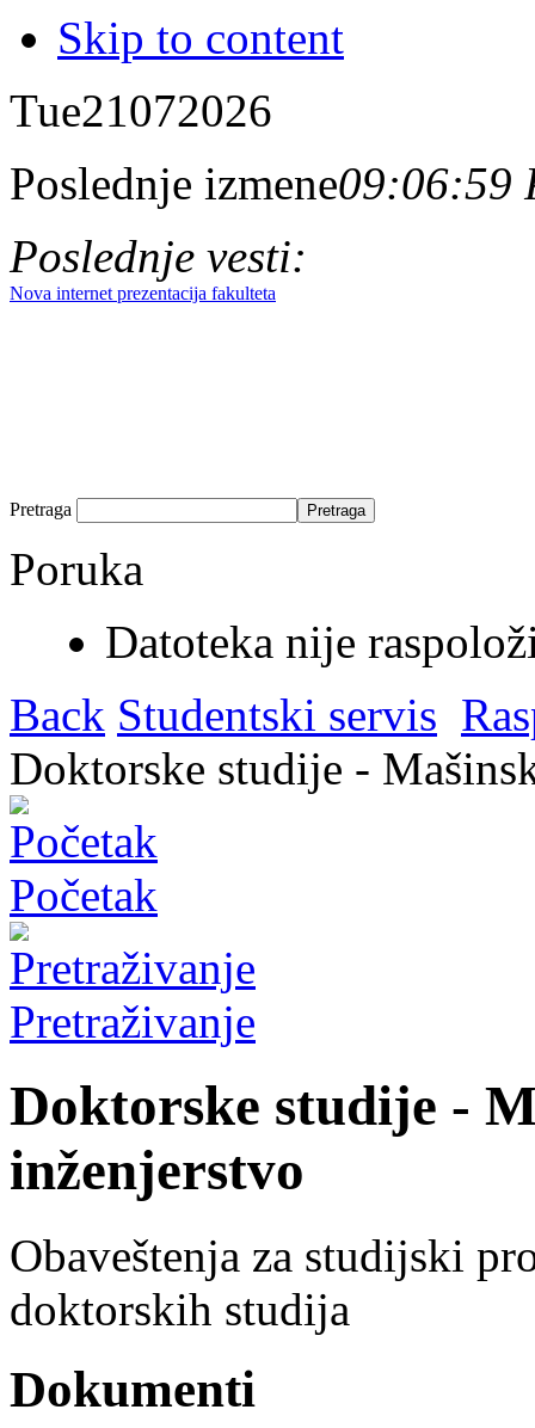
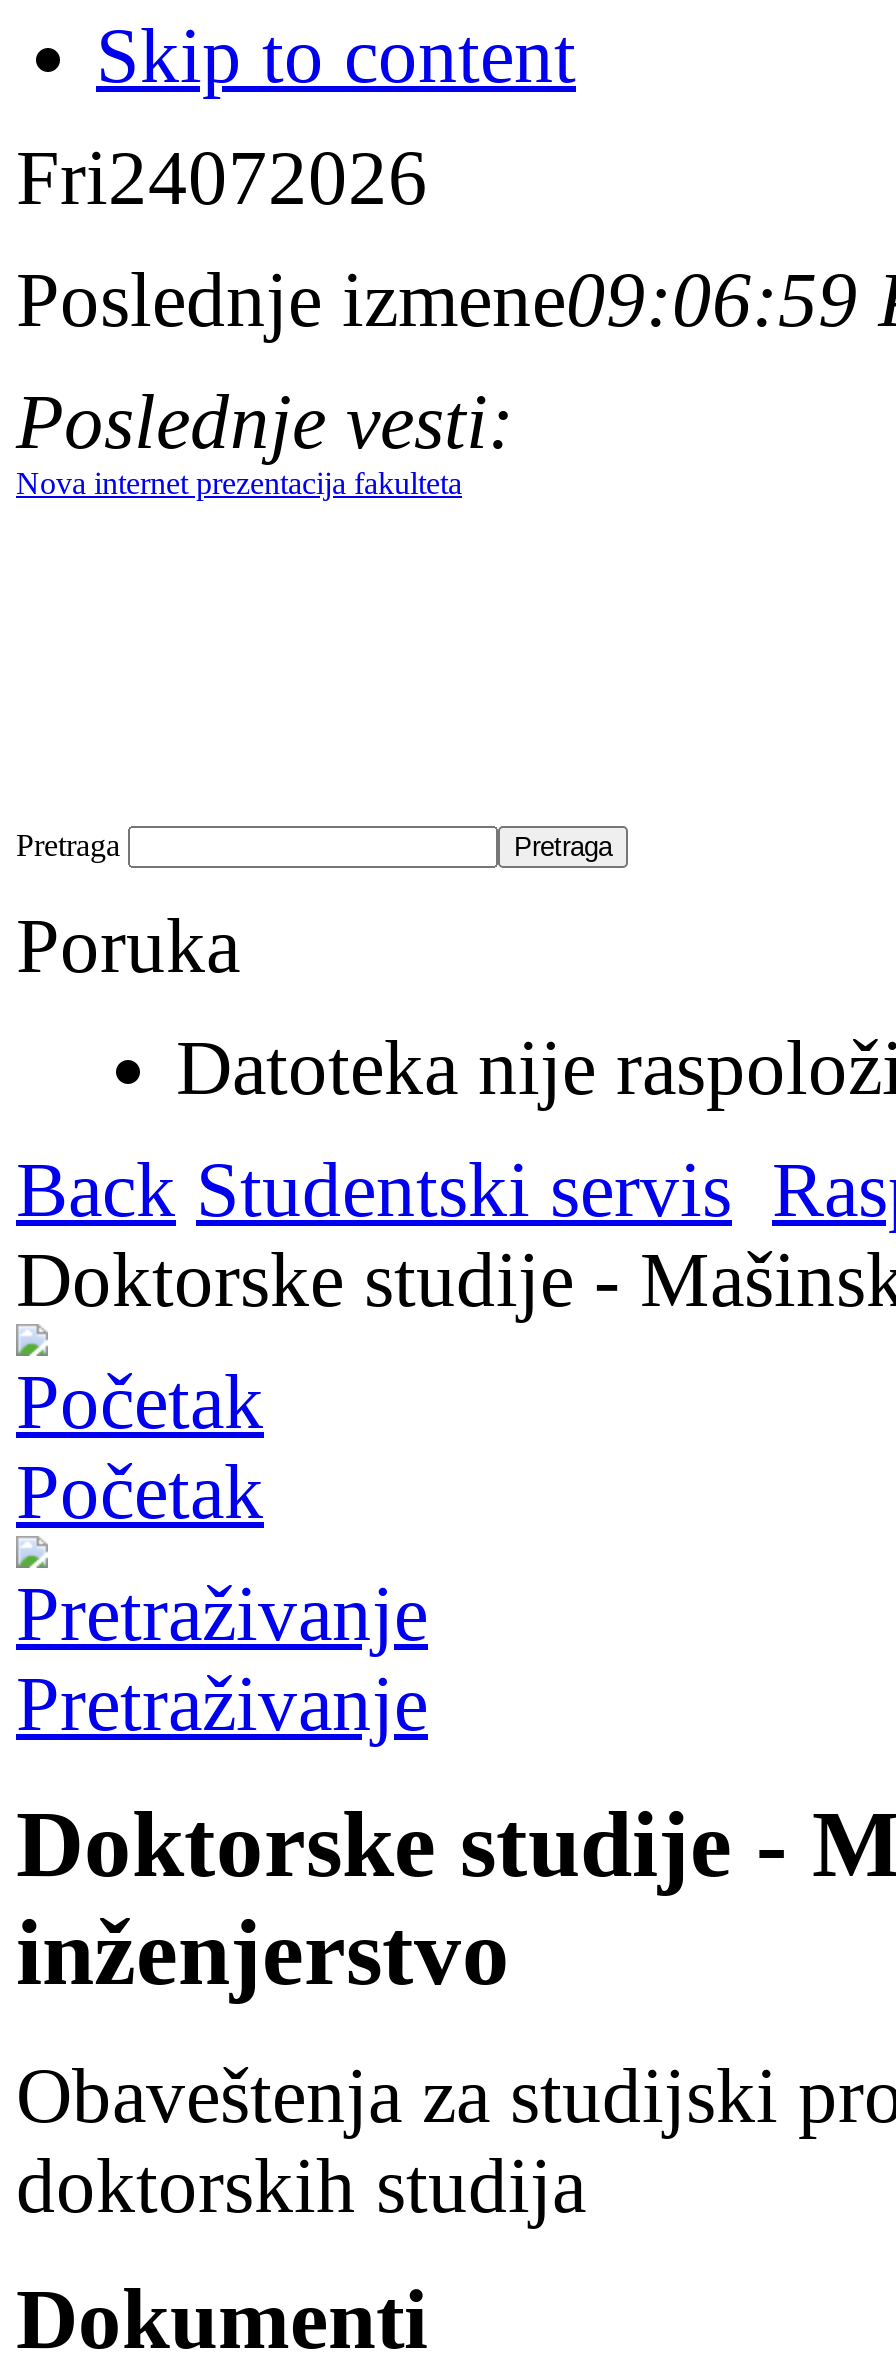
[10,85,272,136] Tue21072026 -> [16,134,428,220] Fri24072026

